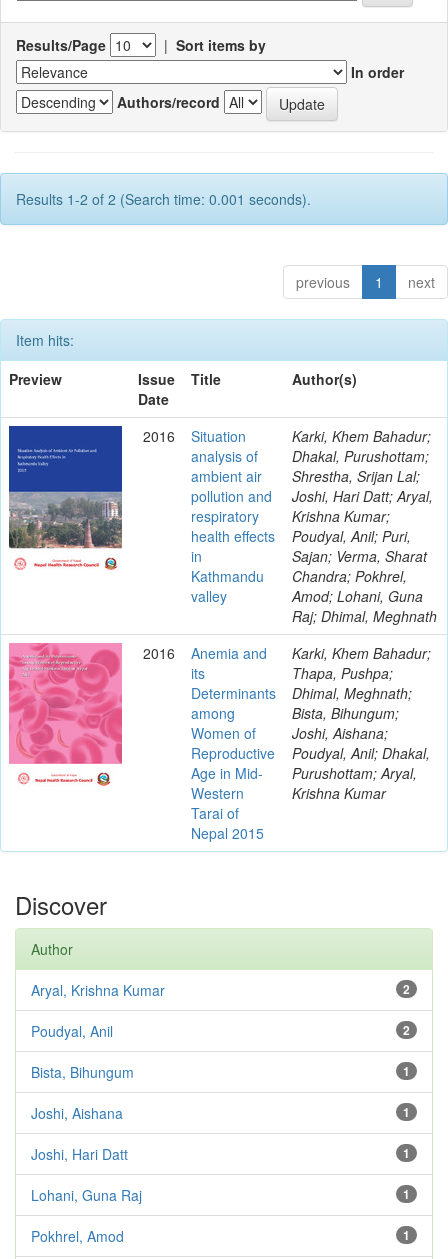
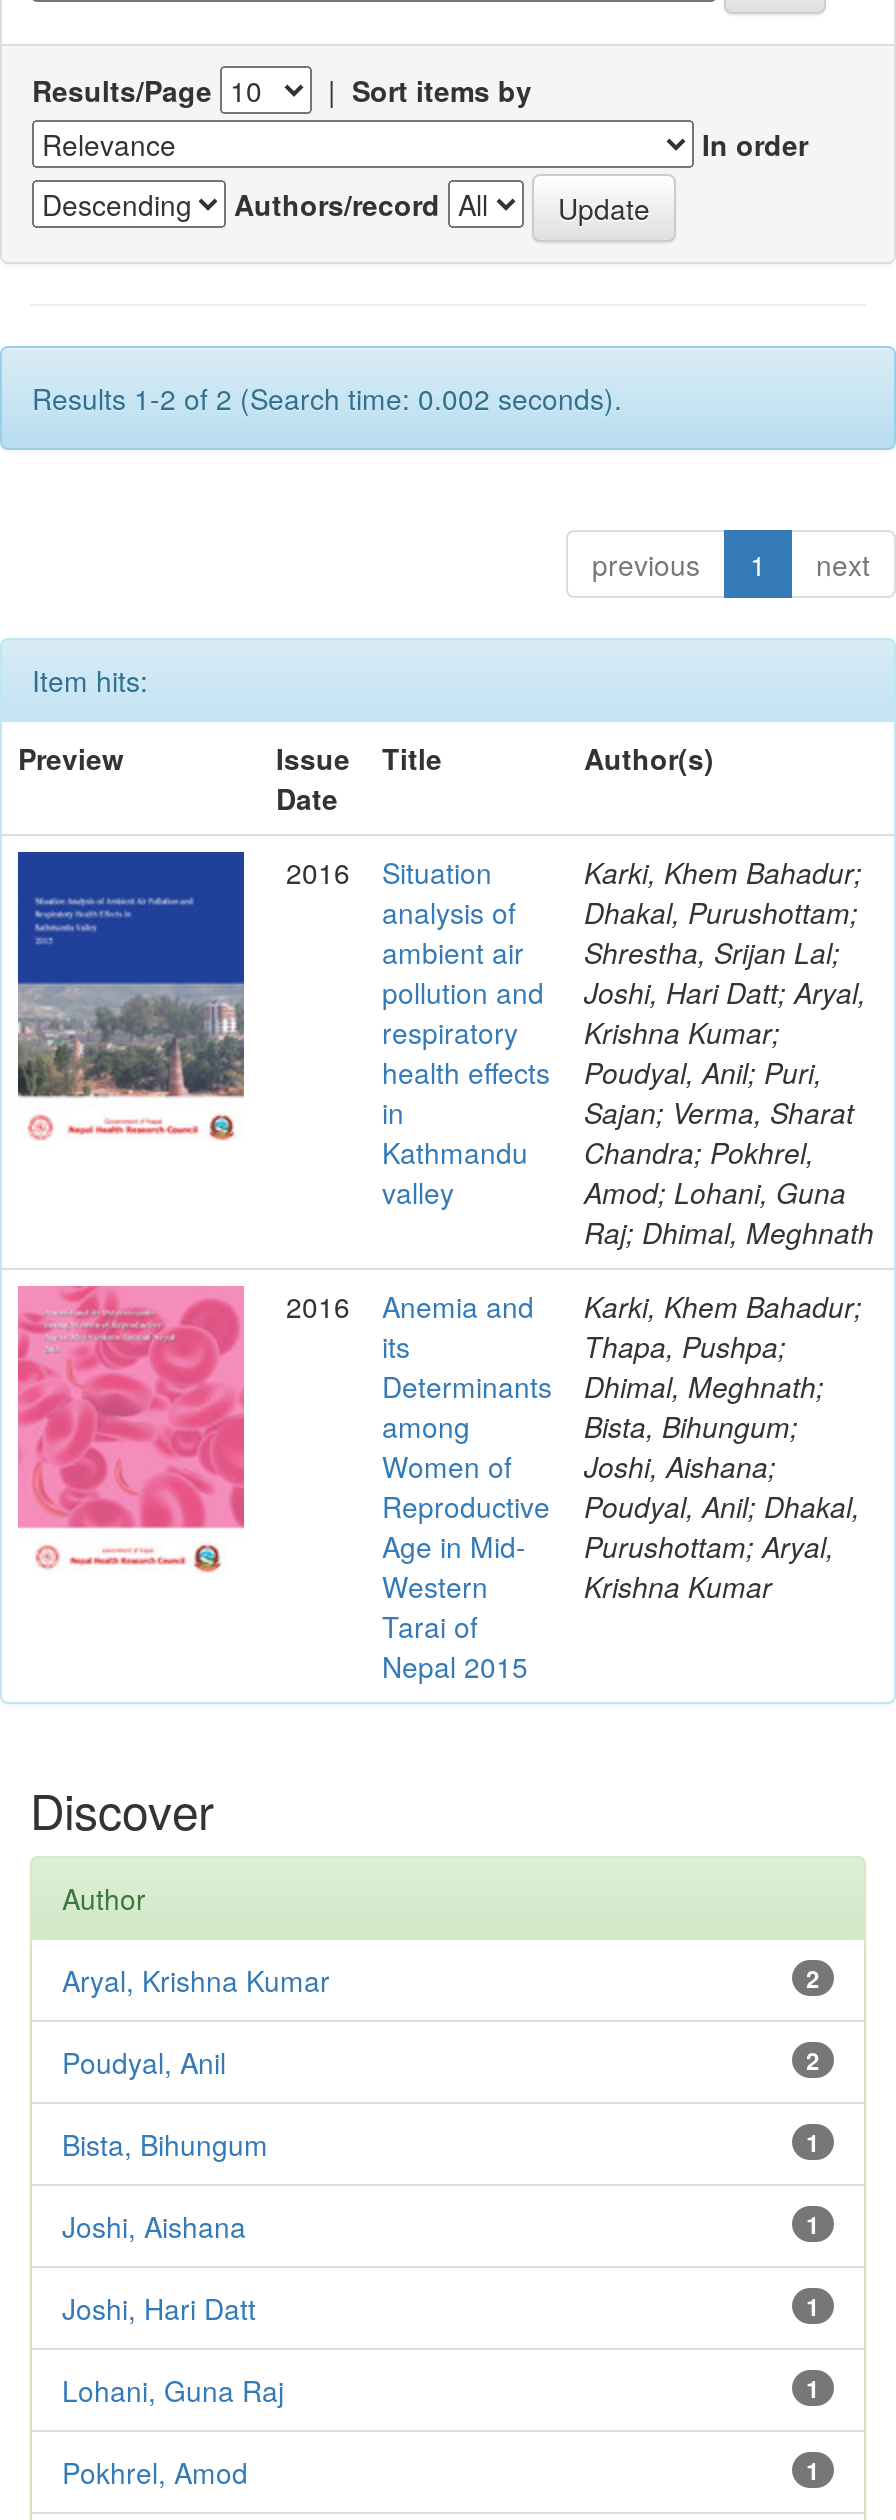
[16,189,311,209] Results 1-2 of 2 (Search time: 0.001 seconds). -> [32,378,622,418] Results 1-2 of 2 (Search time: 0.002 seconds).

